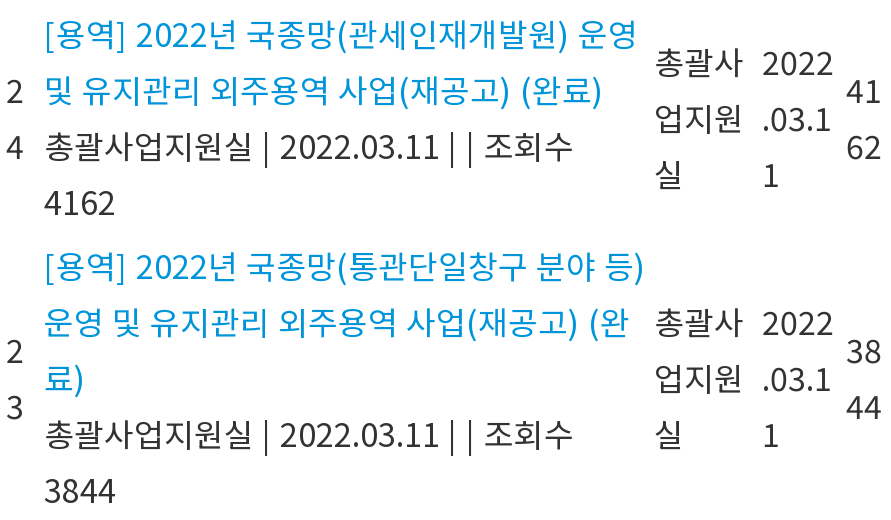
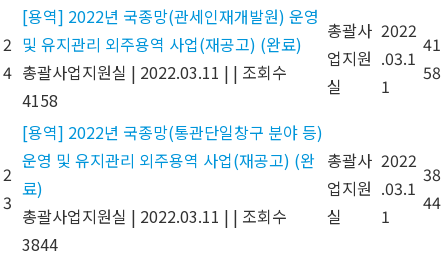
[846,120,882,168] 62 -> [423,60,441,84] 58
[44,176,116,224] 4162 -> [22,88,58,112] 4158

